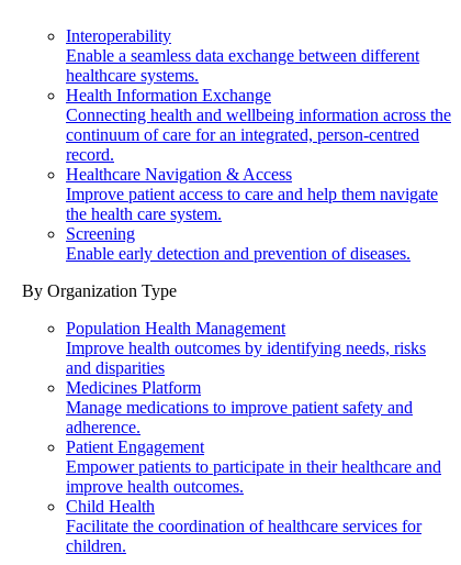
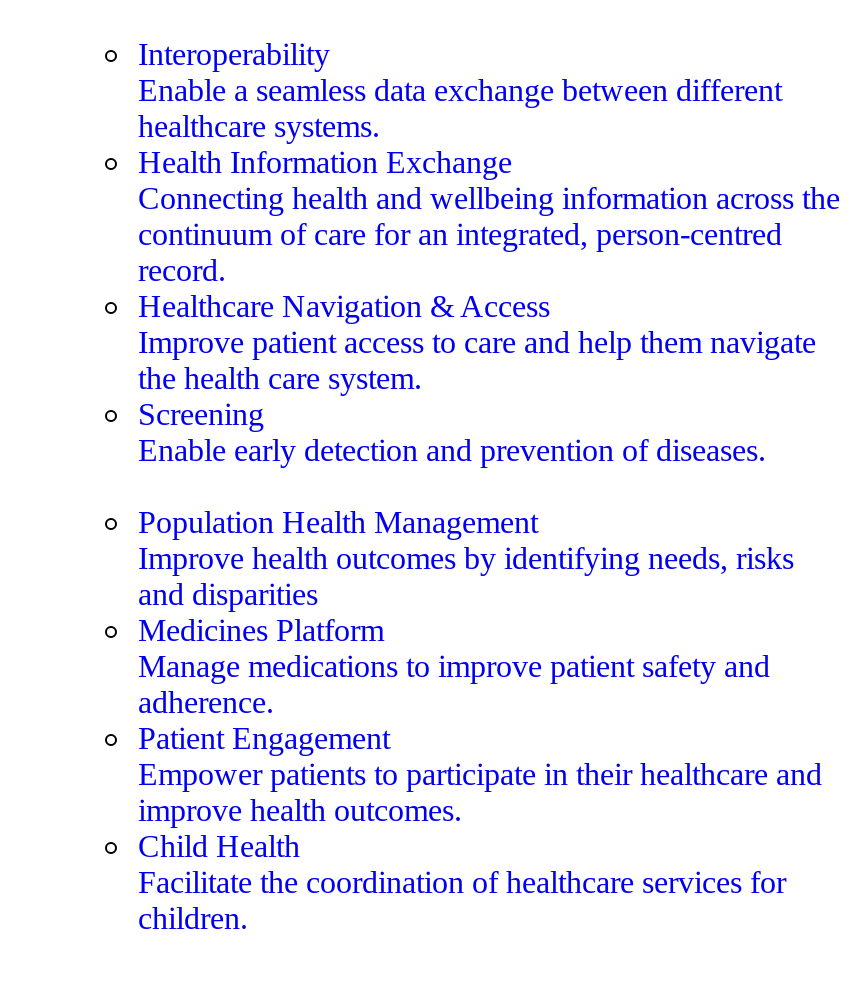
[22,281,177,300] By Organization Type -> none

